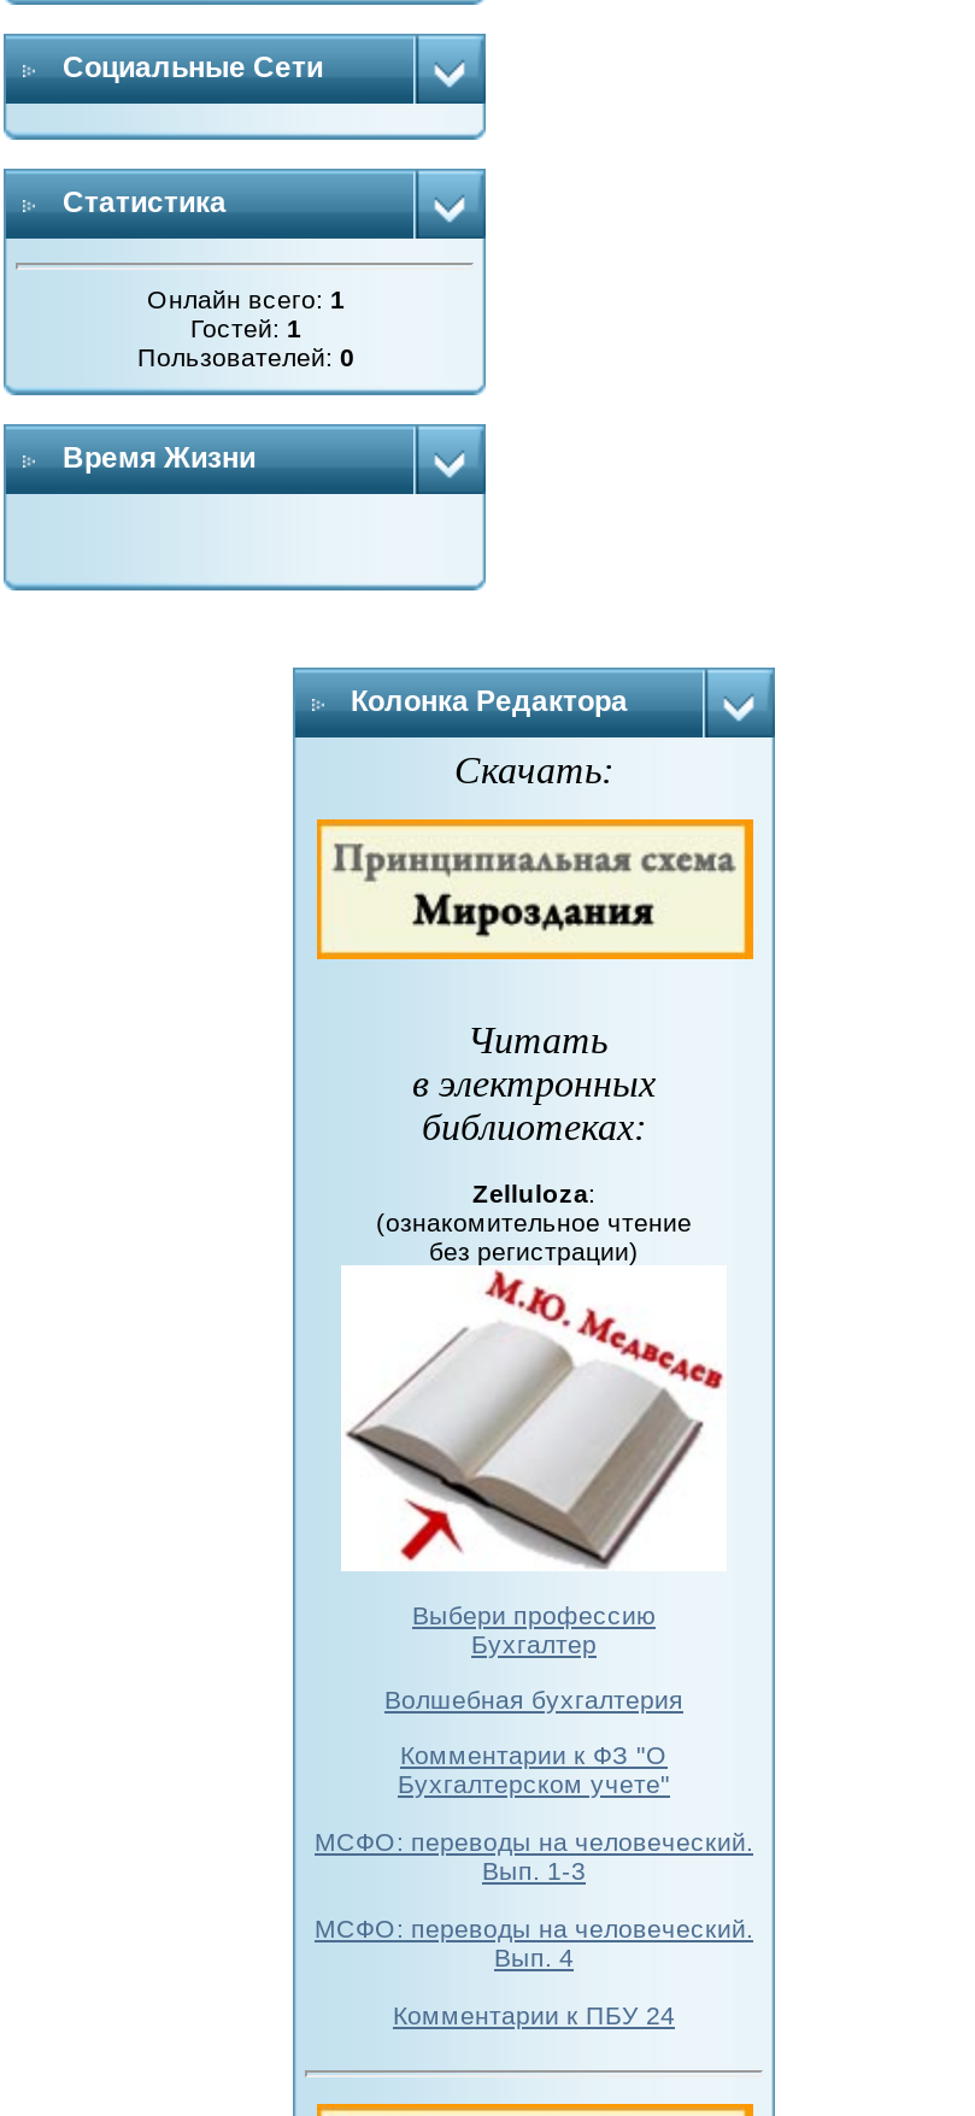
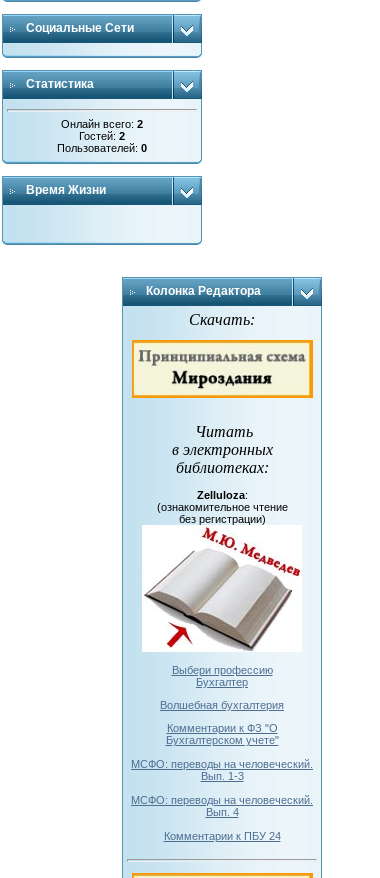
[147,284,345,313] Онлайн всего: 1 -> [61,118,143,130] Онлайн всего: 2
[190,313,301,342] Гостей: 1 -> [79,130,125,142] Гостей: 2

